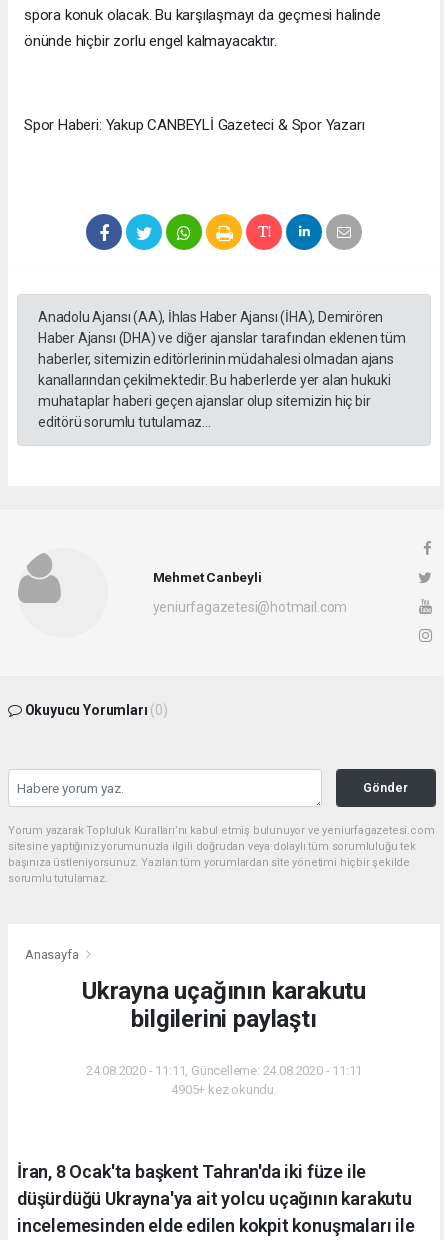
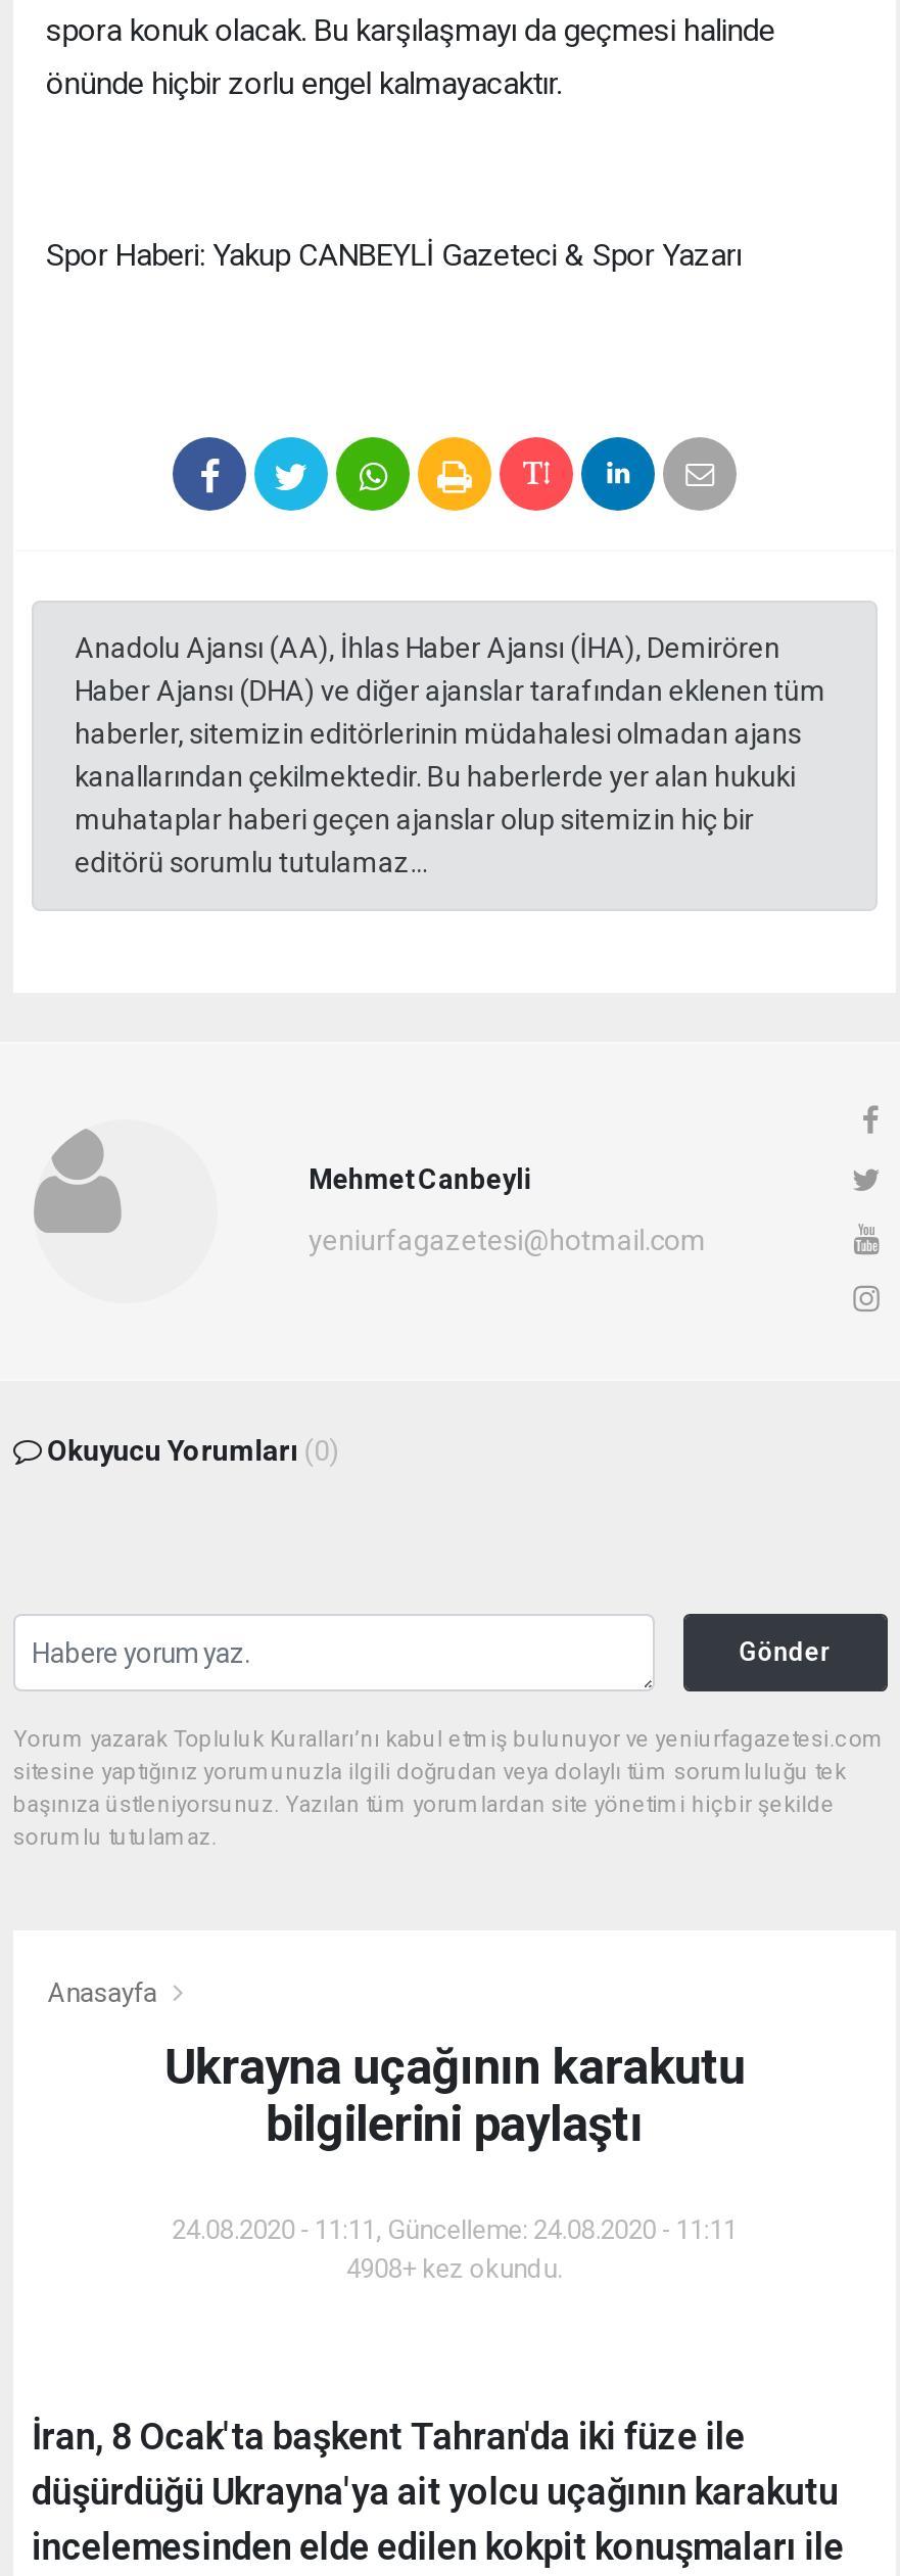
[171,1082,277,1097] 4905+ kez okundu. -> [347,2254,563,2285] 4908+ kez okundu.

